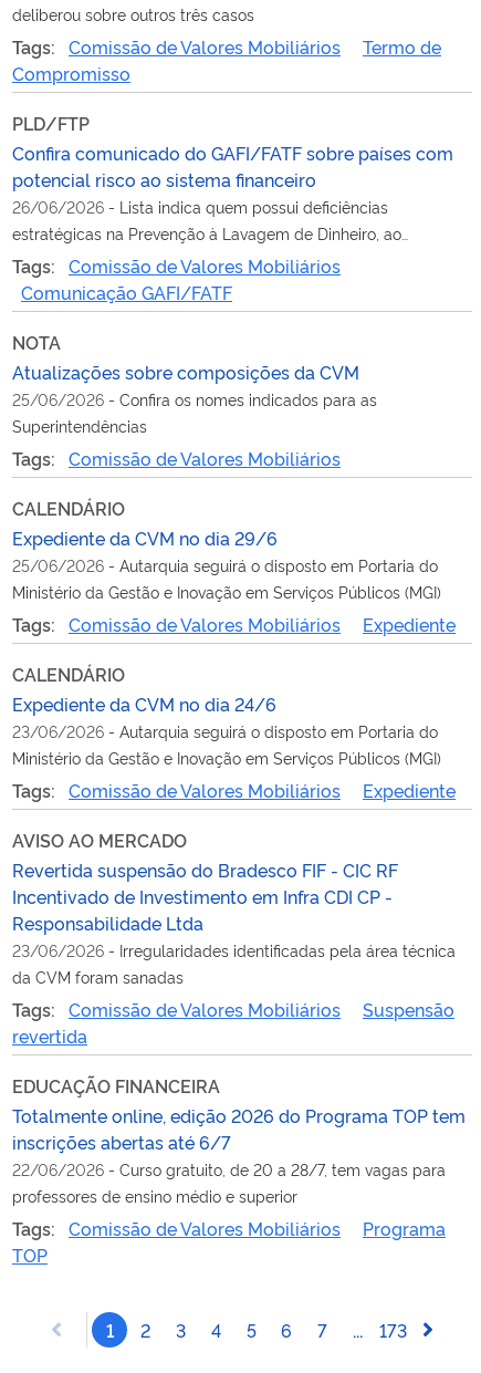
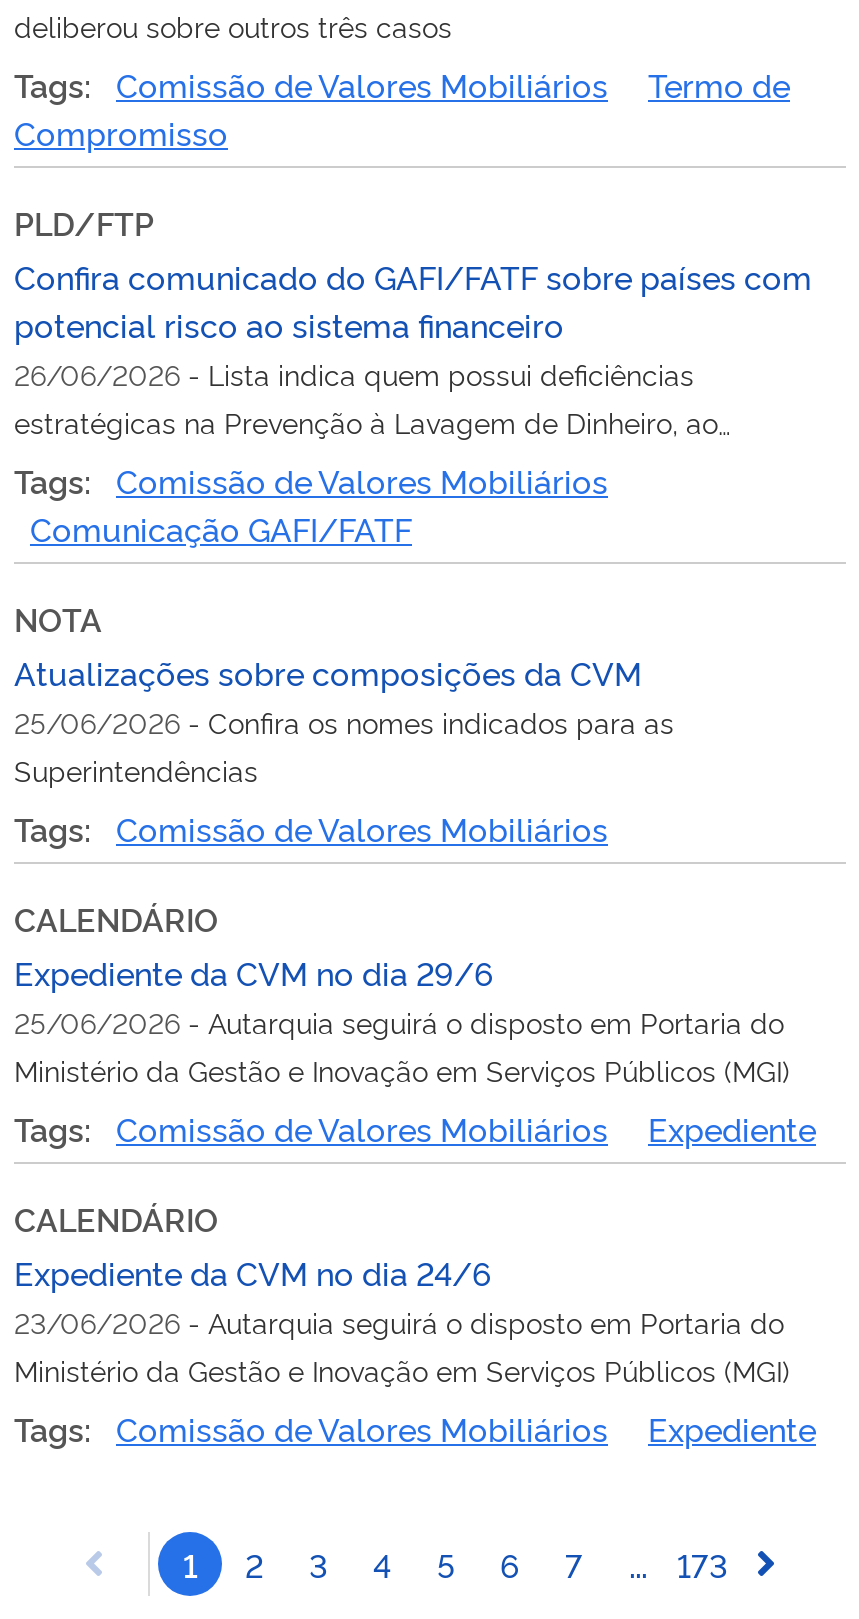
[12,828,466,1267] AVISO AO MERCADO | Revertida suspensão do Bradesco FIF - CIC RF | Incentivado de Investimento em Infra CDI CP - | Responsabilidade Ltda | 23/06/2026 - Irregularidades identificadas pela área técnica | da CVM foram sanadas | Tags: Comissão de Valores Mobiliários | Suspensão | revertida | EDUCAÇÃO FINANCEIRA | Totalmente online, edição 2026 do Programa TOP tem | inscrições abertas até 6/7 | 22/06/2026 - Curso gratuito, de 20 a 28/7, tem vagas para | professores de ensino médio e superior | Tags: Comissão de Valores Mobiliários | Programa | TOP -> none

